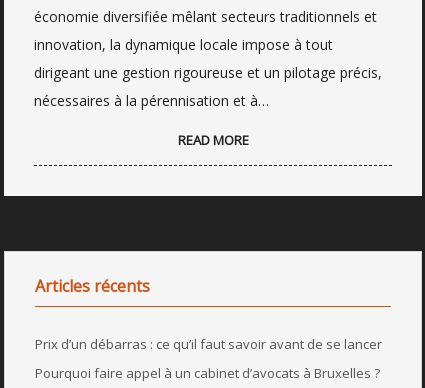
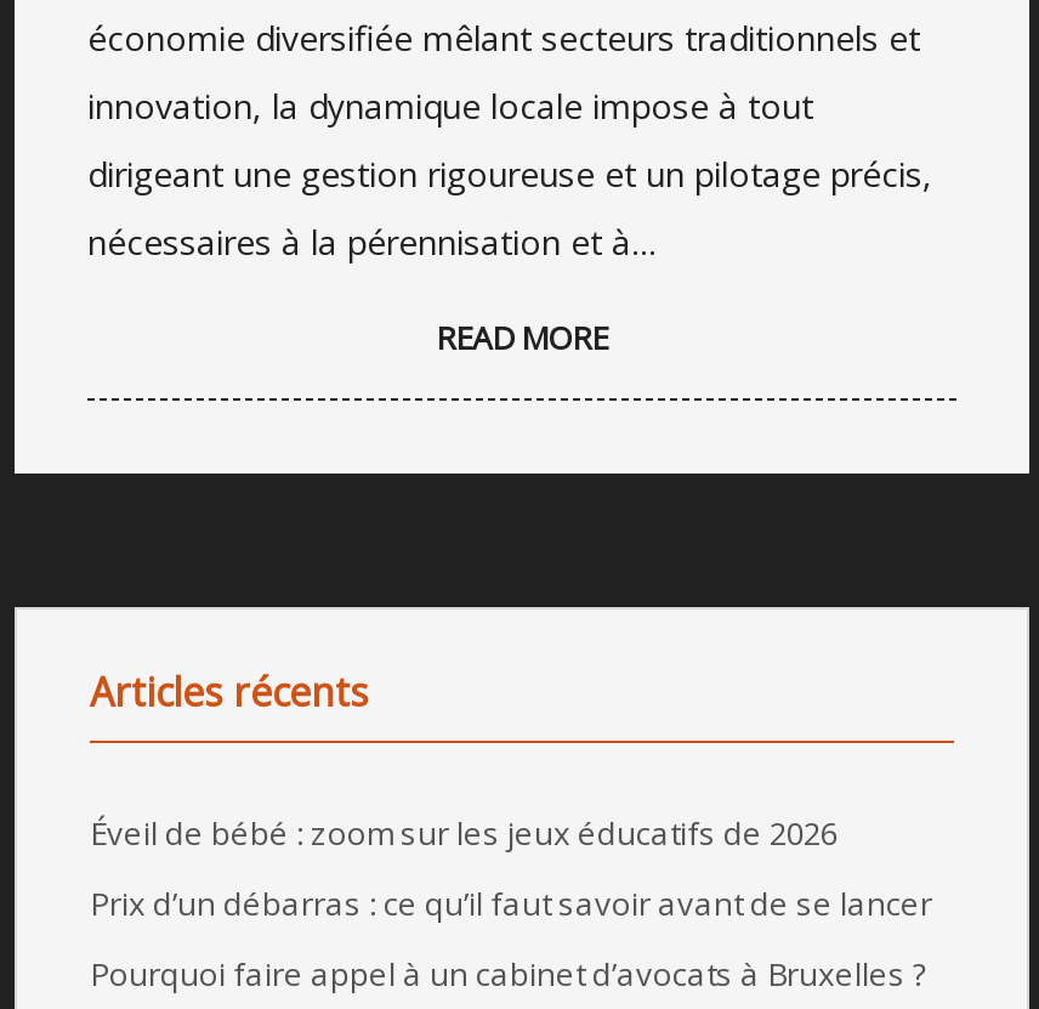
none -> [90,811,838,855] Éveil de bébé : zoom sur les jeux éducatifs de 2026

